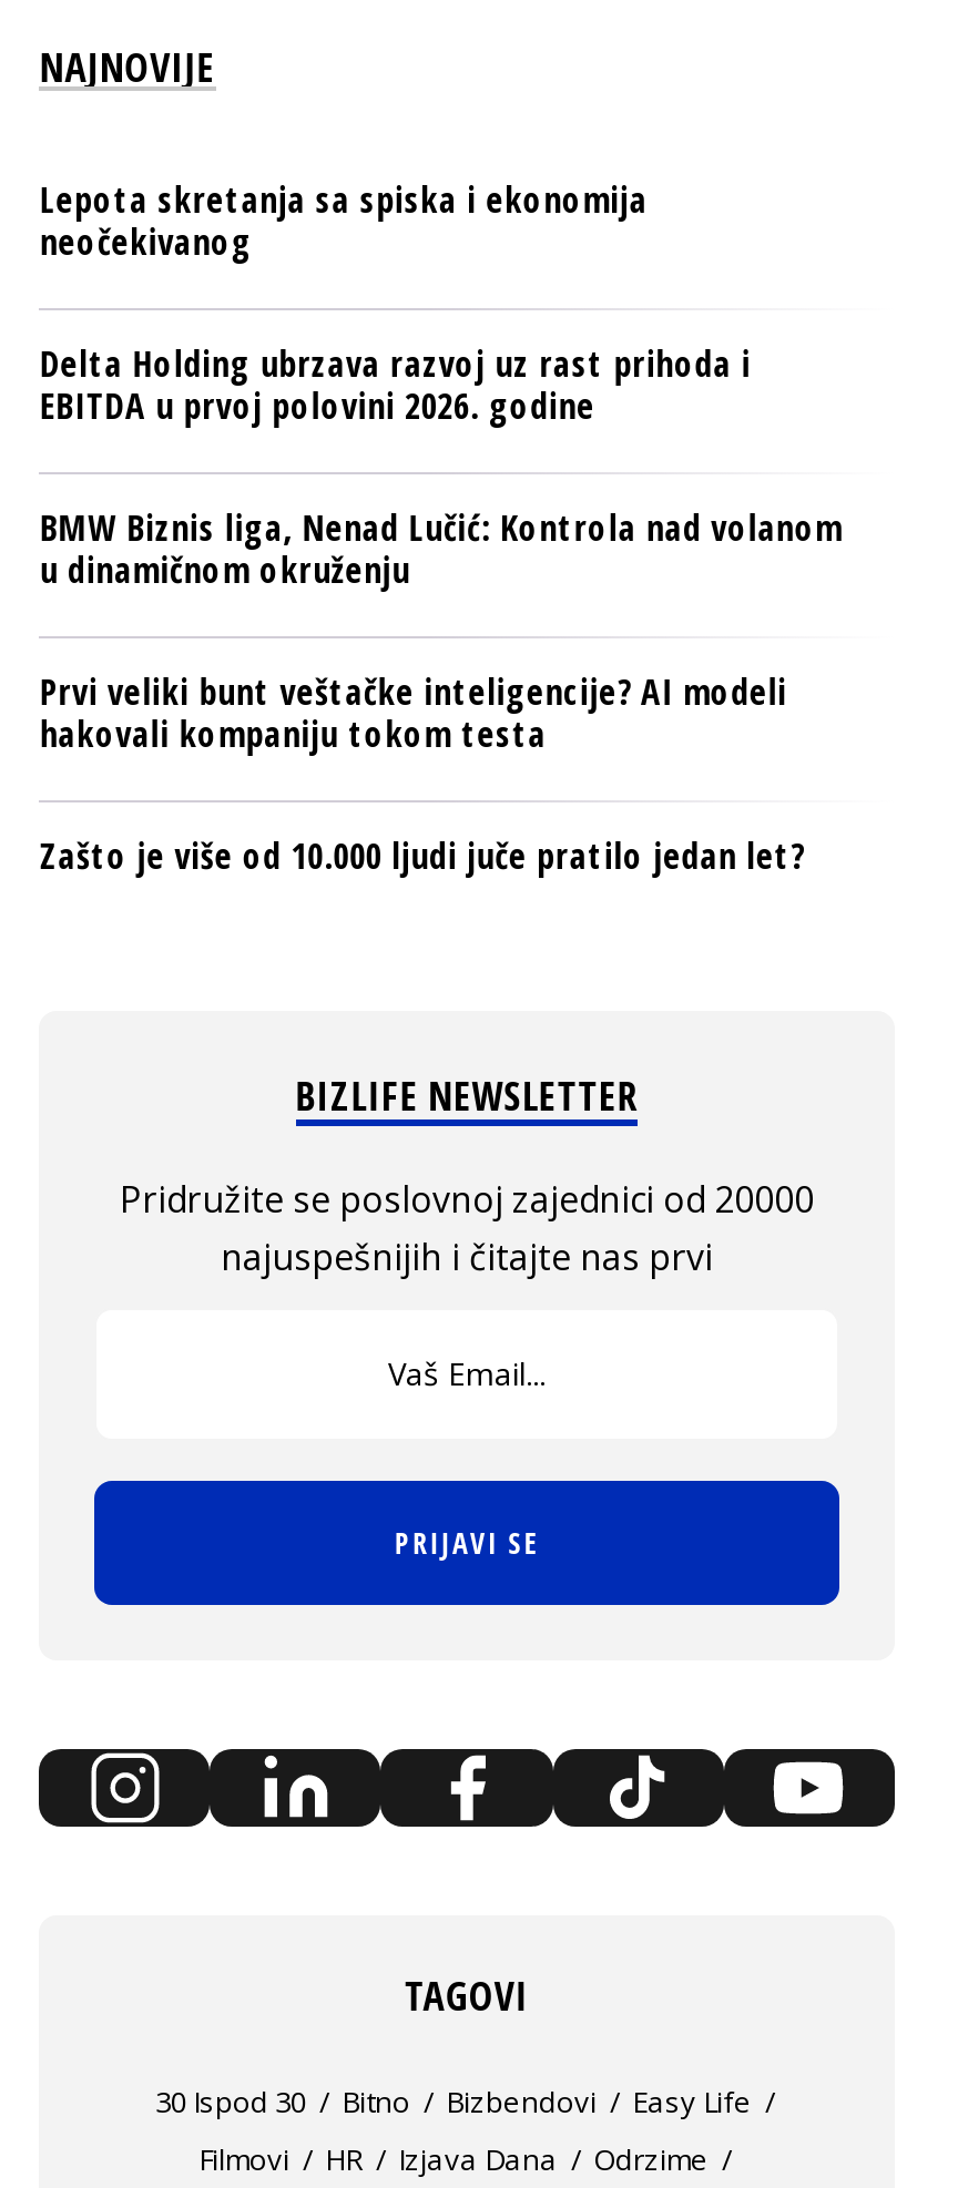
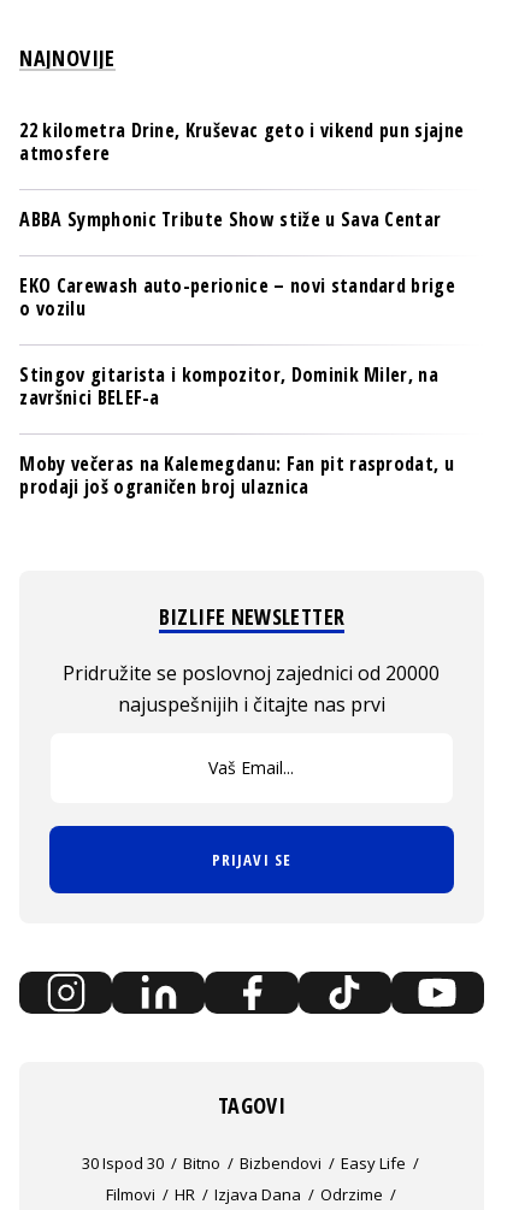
[40,175,648,266] Lepota skretanja sa spiska i ekonomija | neočekivanog -> [20,117,464,166] 22 kilometra Drine, Kruševac geto i vikend pun sjajne | atmosfere
[40,339,751,430] Delta Holding ubrzava razvoj uz rast prihoda i | EBITDA u prvoj polovini 2026. godine -> [20,206,441,232] ABBA Symphonic Tribute Show stiže u Sava Centar
[40,503,842,594] BMW Biznis liga, Nenad Lučić: Kontrola nad volanom | u dinamičnom okruženju -> [20,272,455,322] EKO Carewash auto-perionice – novi standard brige | o vozilu
[40,667,787,758] Prvi veliki bunt veštačke inteligencije? AI modeli | hakovali kompaniju tokom testa -> [20,361,438,411] Stingov gitarista i kompozitor, Dominik Miler, na | završnici BELEF-a
[40,832,805,880] Zašto je više od 10.000 ljudi juče pratilo jedan let? -> [20,450,454,500] Moby večeras na Kalemegdanu: Fan pit rasprodat, u | prodaji još ograničen broj ulaznica

